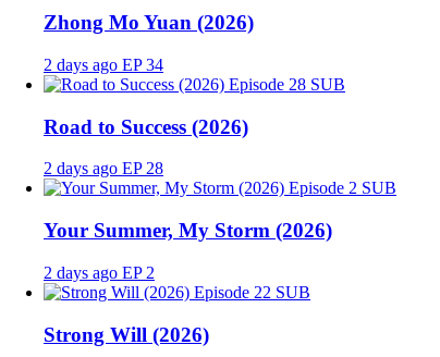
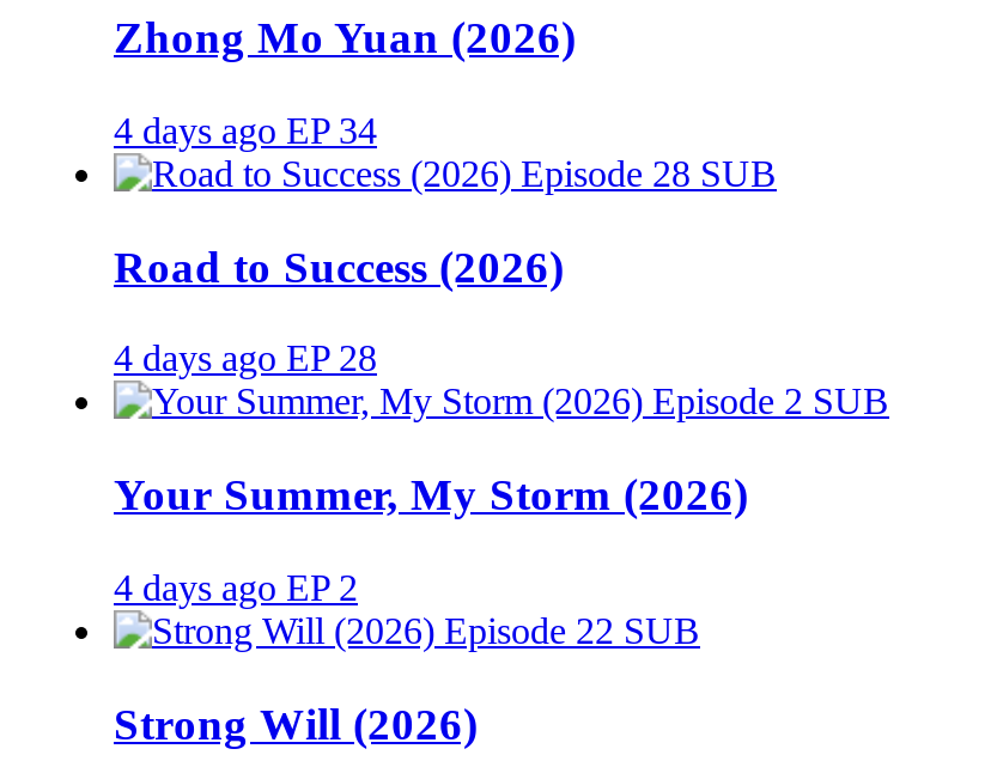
[44,55,163,74] 2 days ago EP 34 -> [114,110,377,151] 4 days ago EP 34
[44,159,163,178] 2 days ago EP 28 -> [114,338,377,379] 4 days ago EP 28
[44,263,155,282] 2 days ago EP 2 -> [114,567,358,607] 4 days ago EP 2

